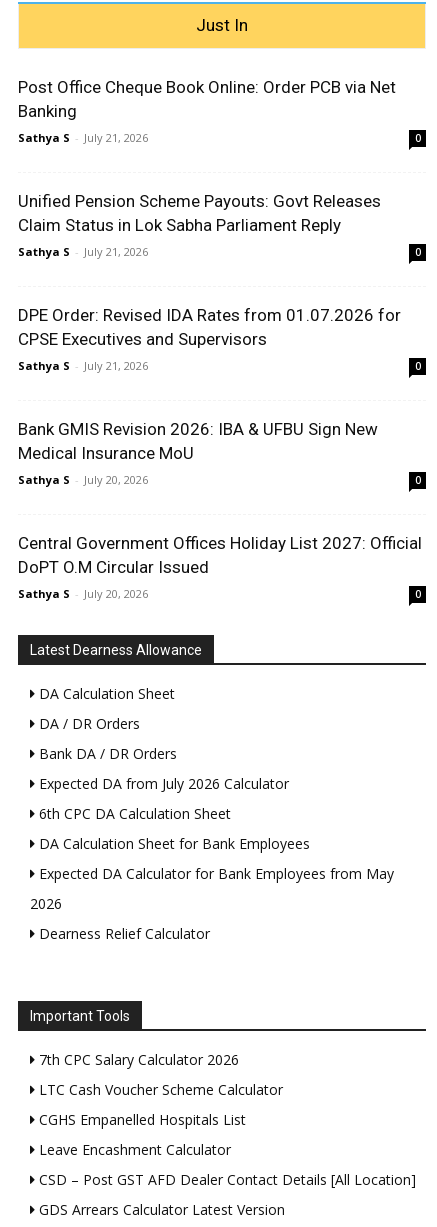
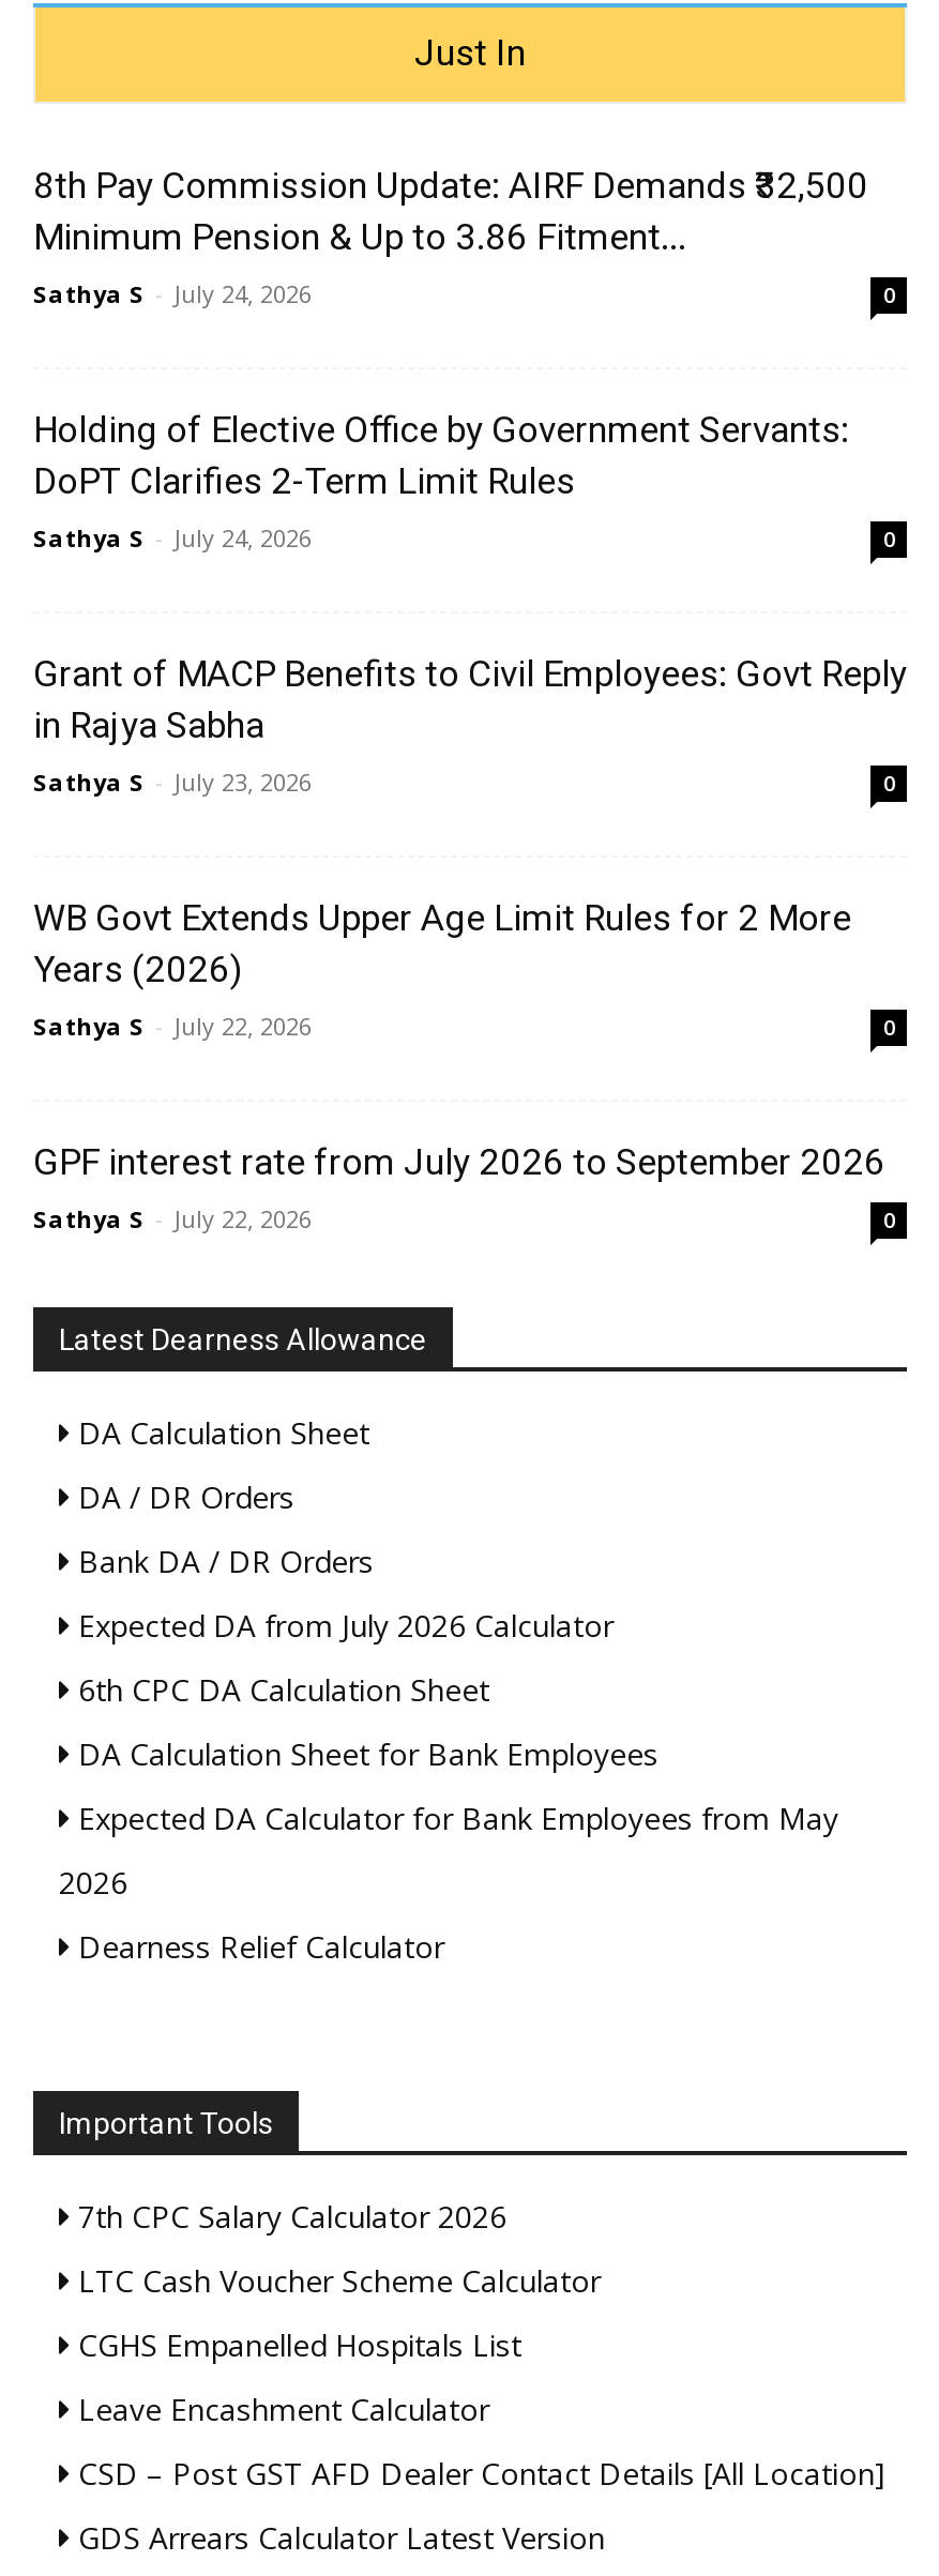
[18,76,396,144] Post Office Cheque Book Online: Order PCB via Net | Banking | Sathya S - July 21, 2026 -> [33,165,868,310] 8th Pay Commission Update: AIRF Demands ₹32,500 | Minimum Pension & Up to 3.86 Fitment... | Sathya S - July 24, 2026
[18,190,381,258] Unified Pension Scheme Payouts: Govt Releases | Claim Status in Lok Sabha Parliament Reply | Sathya S - July 21, 2026 -> [33,409,849,555] Holding of Elective Office by Government Servants: | DoPT Clarifies 2-Term Limit Rules | Sathya S - July 24, 2026
[18,304,401,372] DPE Order: Revised IDA Rates from 01.07.2026 for | CPSE Executives and Supervisors | Sathya S - July 21, 2026 -> [33,653,907,799] Grant of MACP Benefits to Civil Employees: Govt Reply | in Rajya Sabha | Sathya S - July 23, 2026
[18,418,378,486] Bank GMIS Revision 2026: IBA & UFBU Sign New | Medical Insurance MoU | Sathya S - July 20, 2026 -> [33,897,851,1043] WB Govt Extends Upper Age Limit Rules for 2 More | Years (2026) | Sathya S - July 22, 2026
[18,532,422,600] Central Government Offices Holiday List 2027: Official | DoPT O.M Circular Issued | Sathya S - July 20, 2026 -> [33,1141,885,1236] GPF interest rate from July 2026 to September 2026 | Sathya S - July 22, 2026

